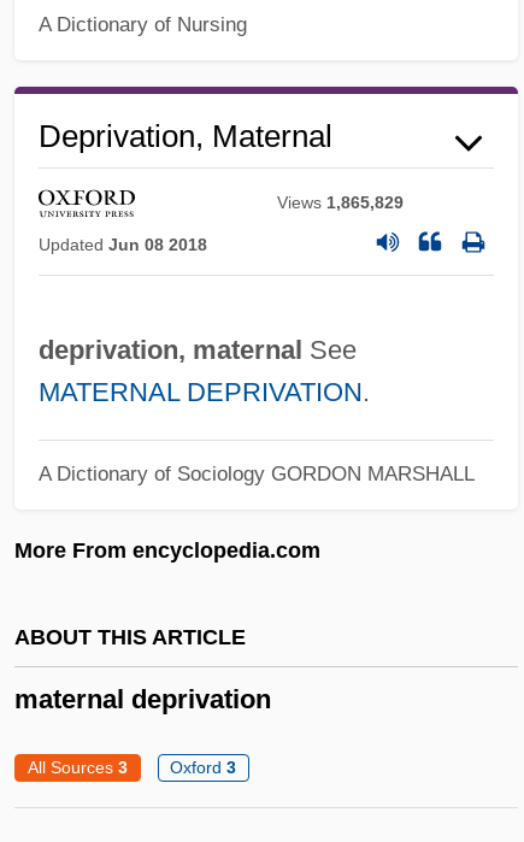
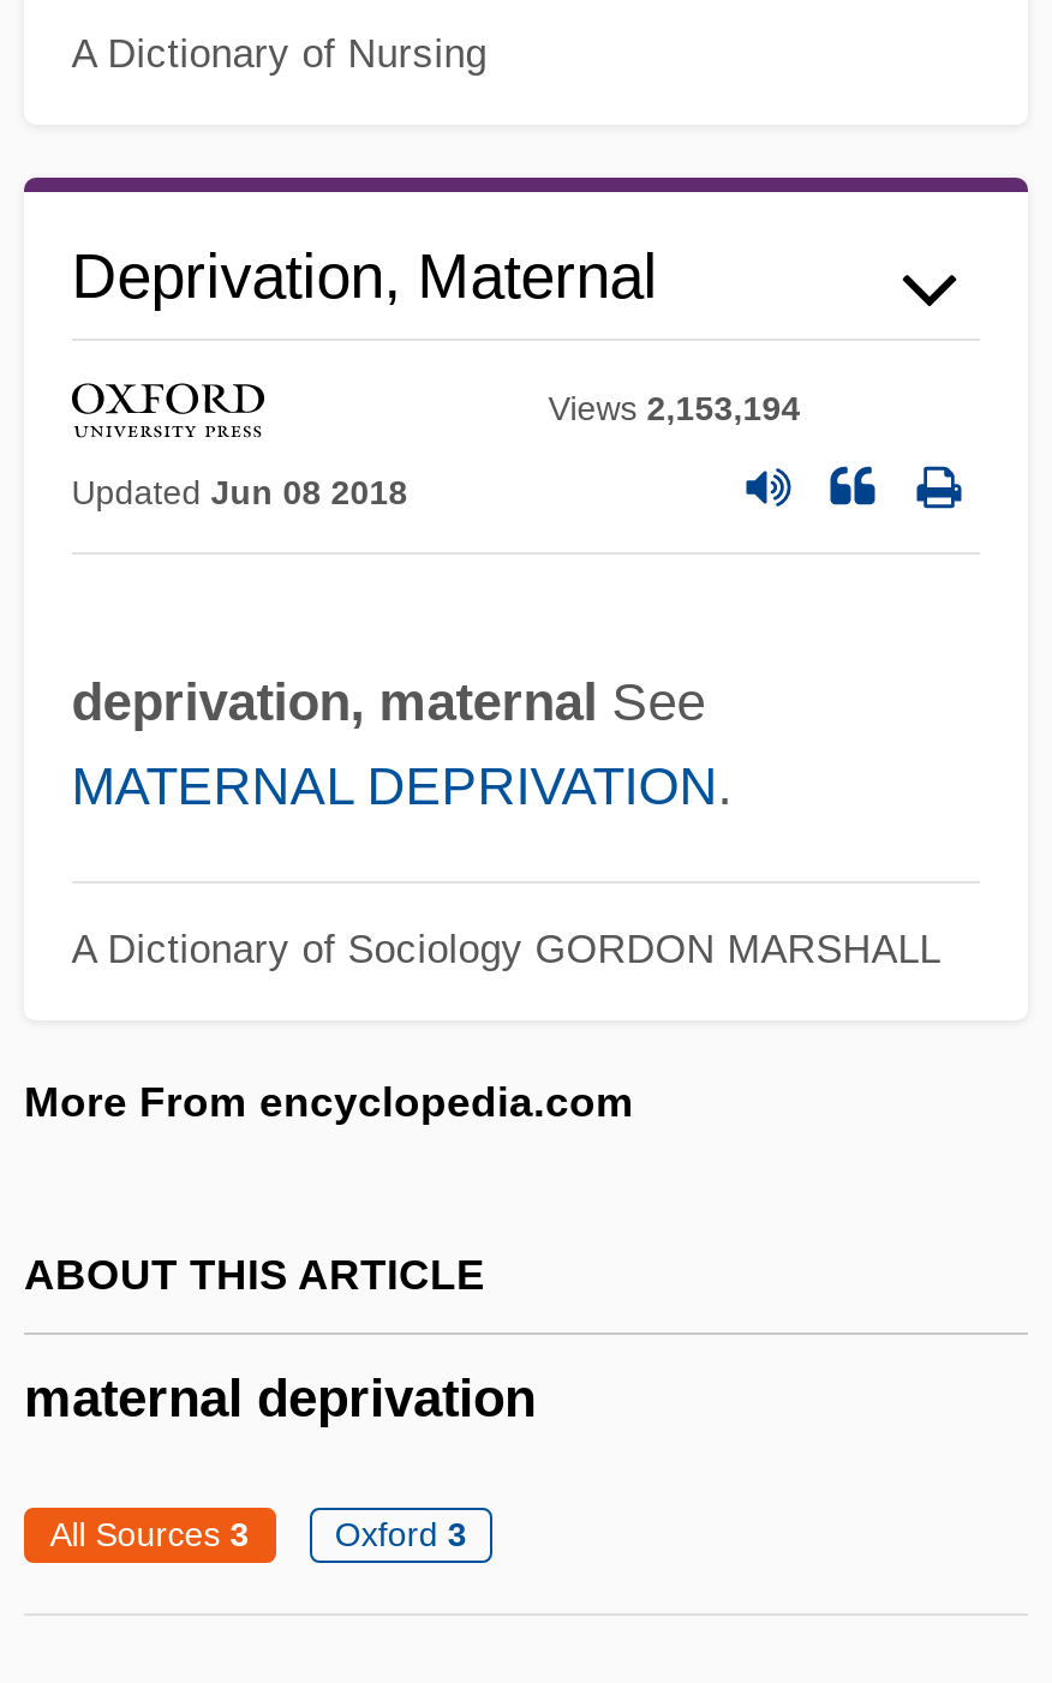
[277,193,404,212] Views 1,865,829 -> [548,389,800,428] Views 2,153,194

